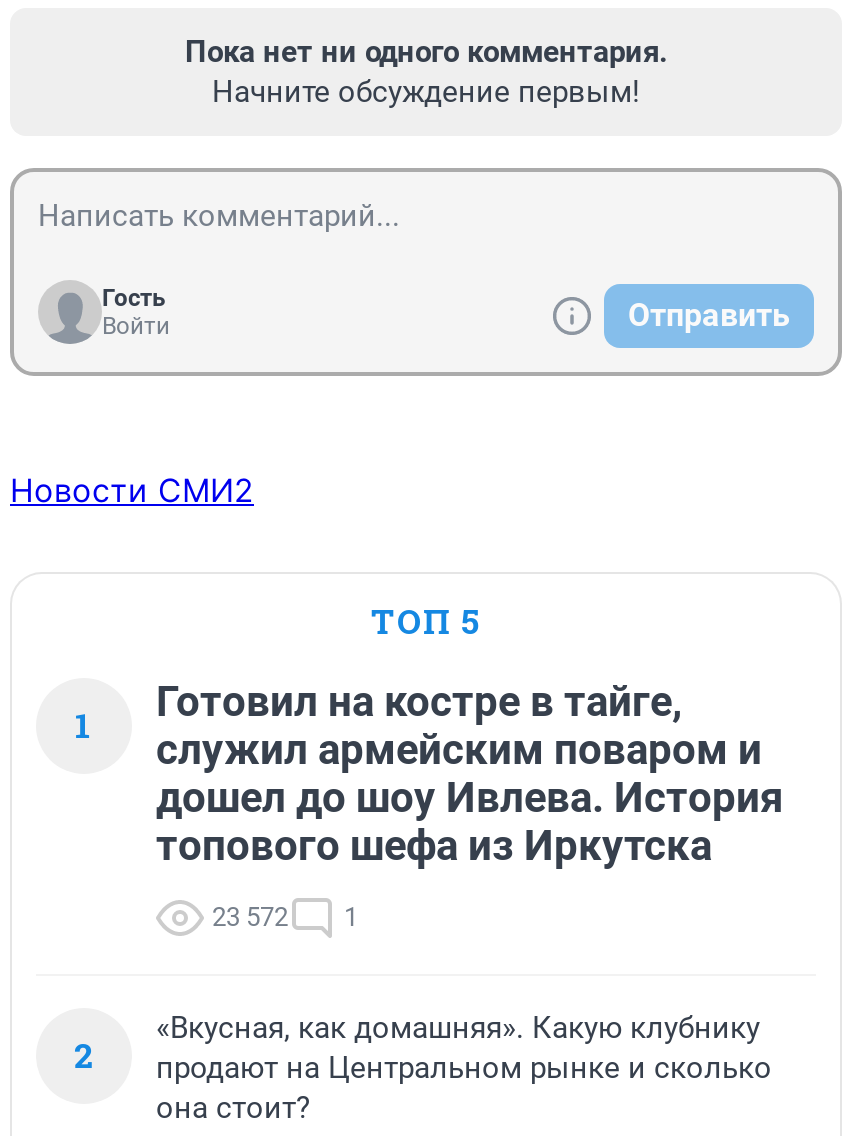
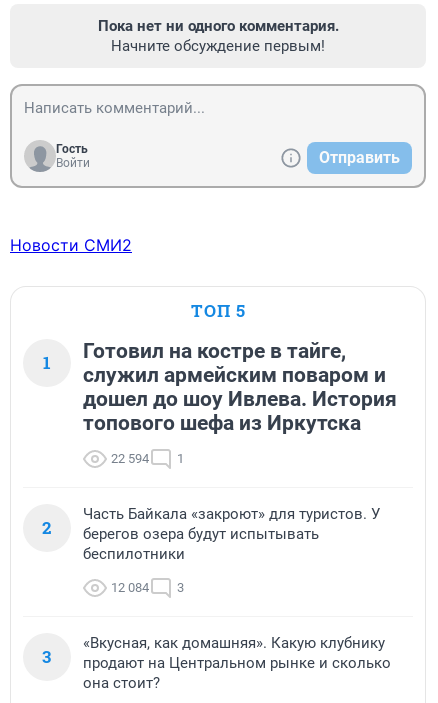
[212,902,358,932] 23 572 1 -> [111,451,184,466] 22 594 1
none -> [42,505,380,668] Часть Байкала «закроют» для туристов. У | берегов озера будут испытывать | беспилотники | 12 084 | 3 | 3

